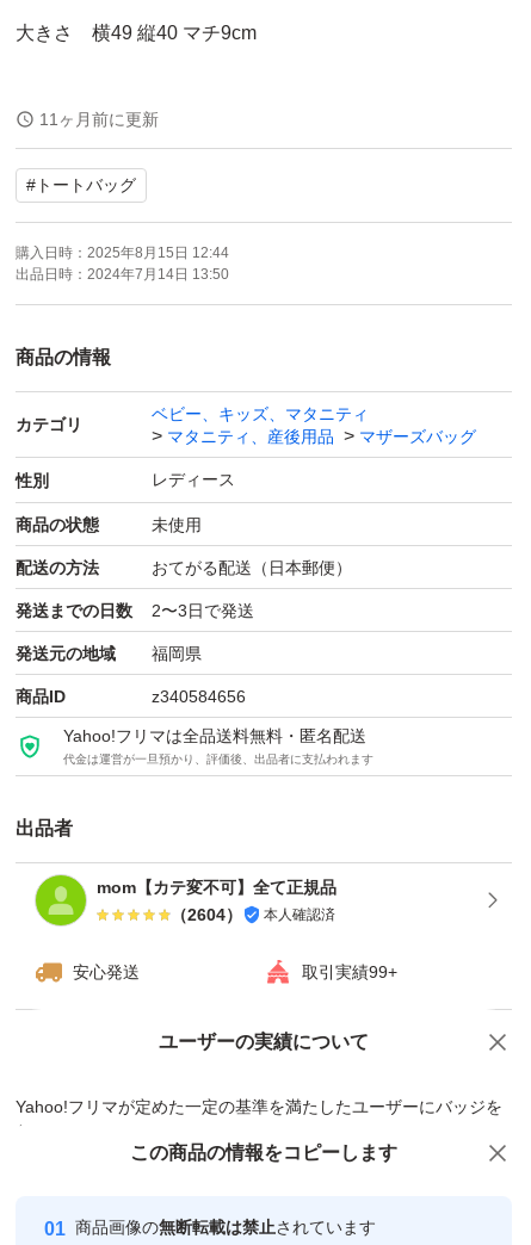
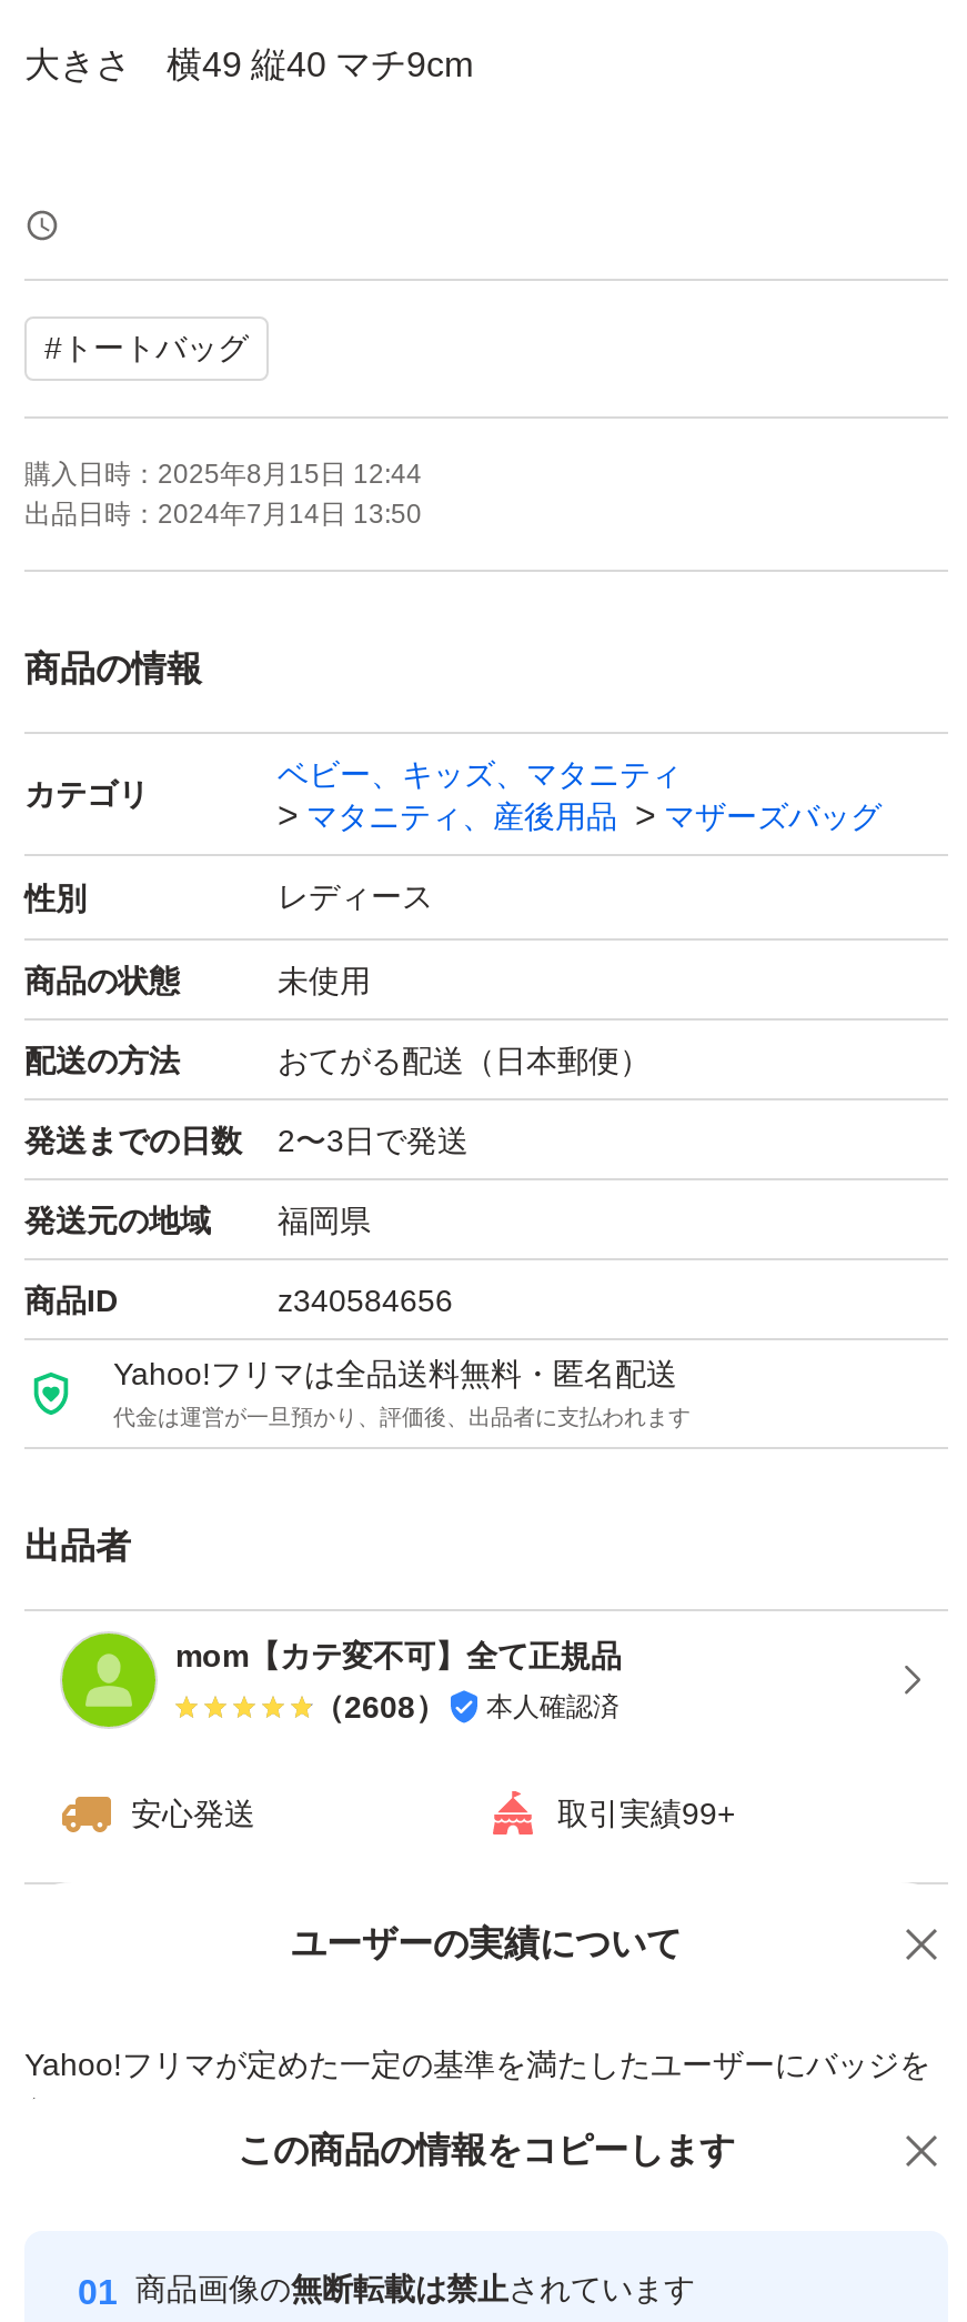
[39,110,159,129] 11ヶ月前に更新 -> none
[171,905,335,924] （2604） 本人確認済 -> [313,1689,620,1724] （2608） 本人確認済

